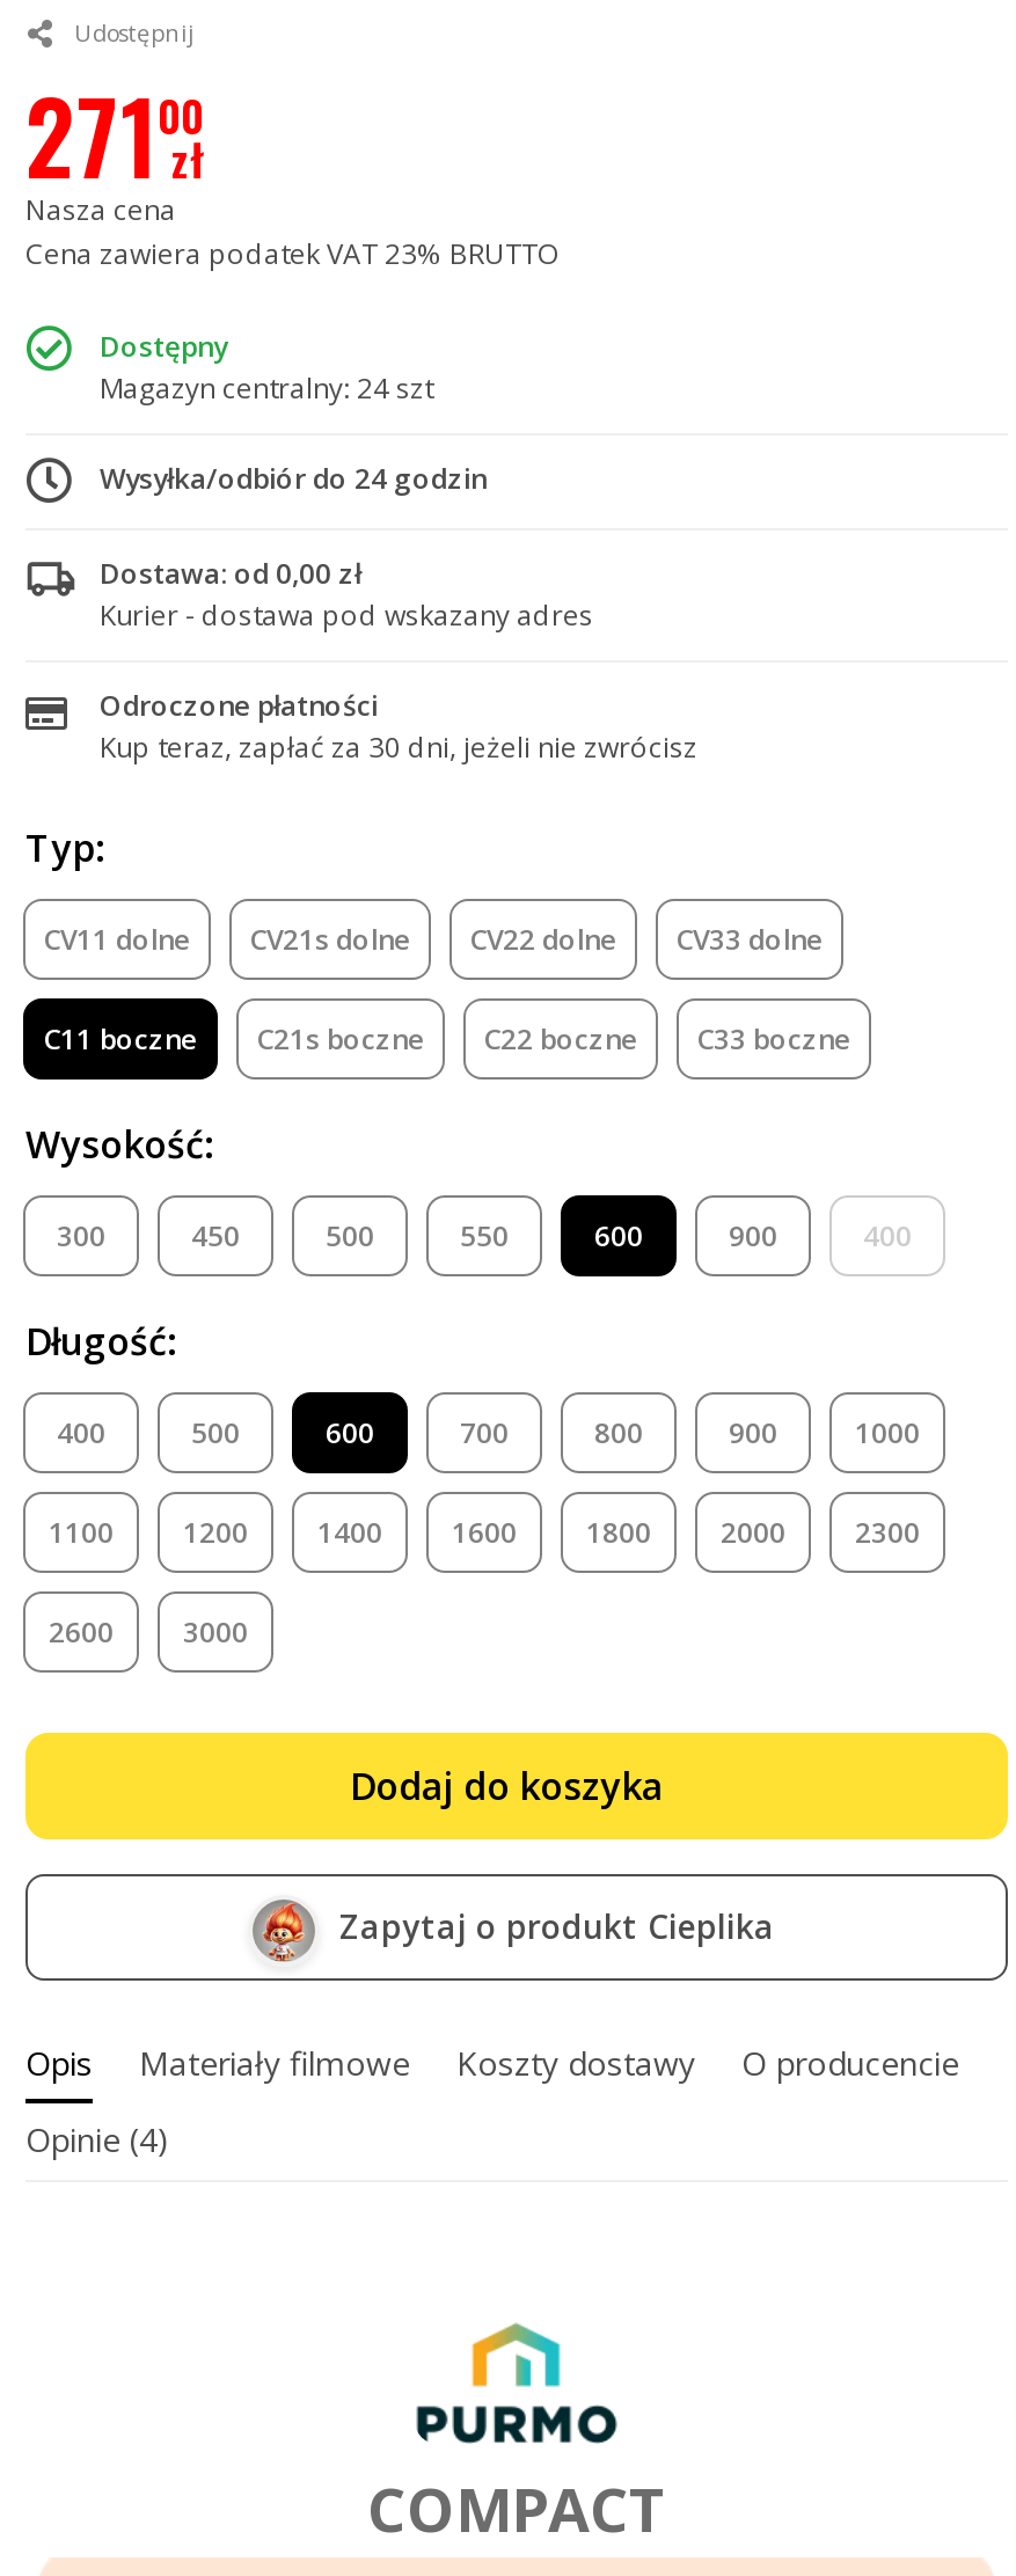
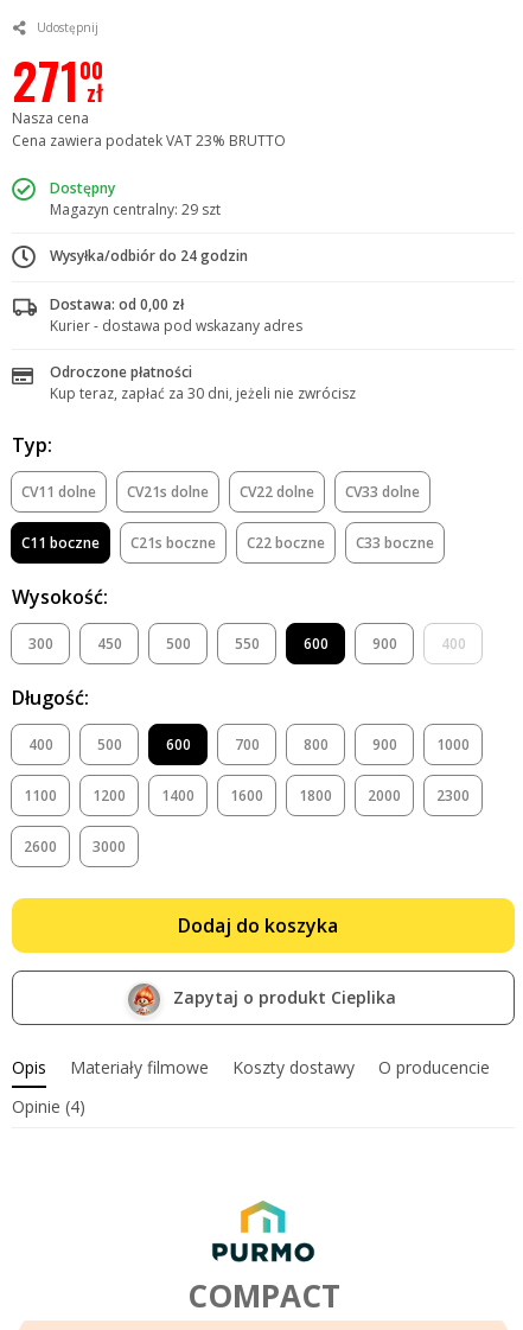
[100,368,433,408] Magazyn centralny: 24 szt -> [50,199,221,219] Magazyn centralny: 29 szt

